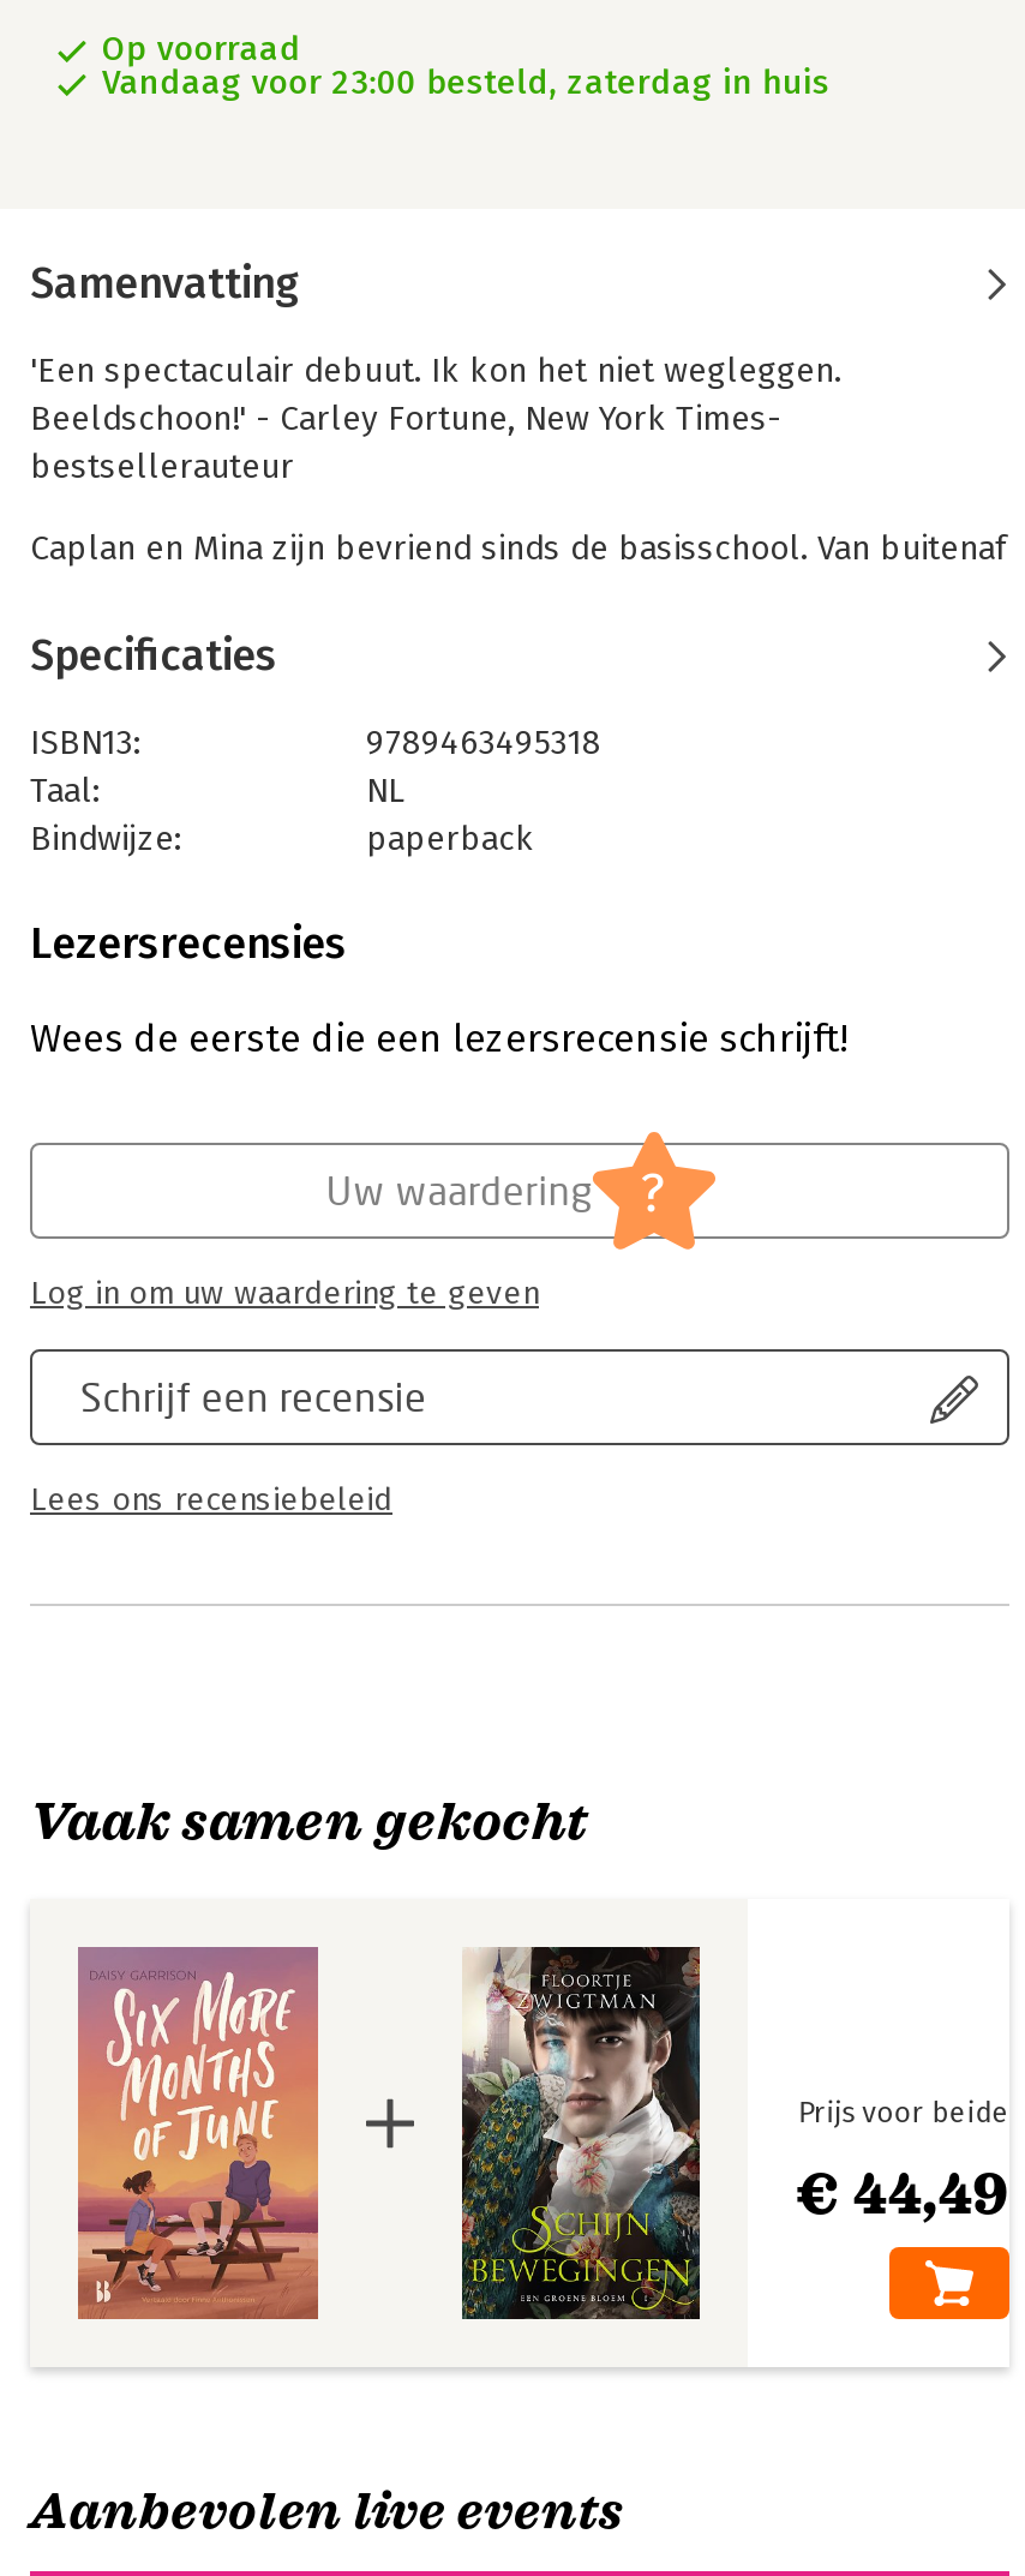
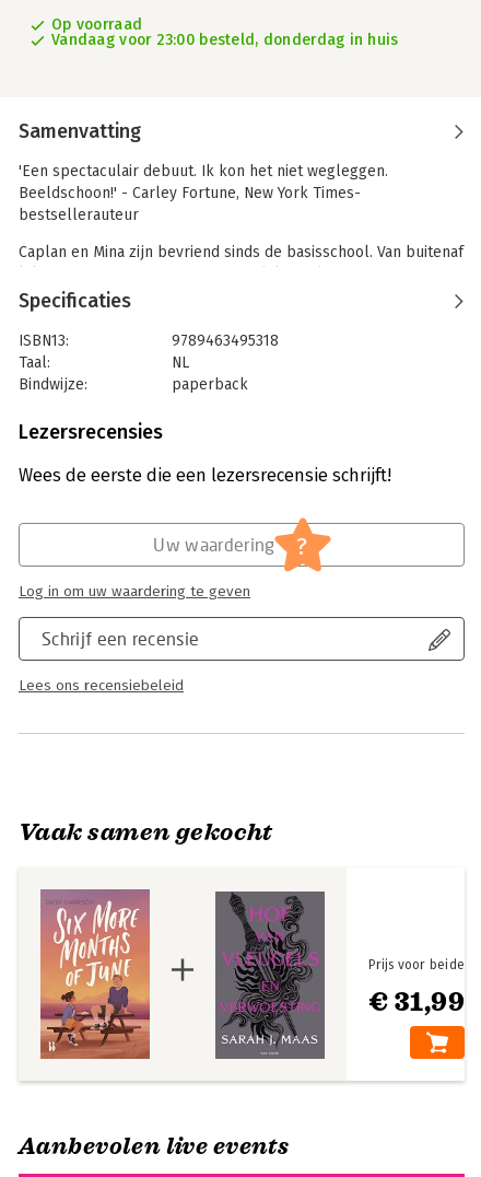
[102,62,830,103] Vandaag voor 23:00 besteld, zaterdag in huis -> [51,31,399,49] Vandaag voor 23:00 besteld, donderdag in huis
[460,1945,1010,2322] [image] | € 44,49 -> [214,889,465,1060] [image] | € 31,99

